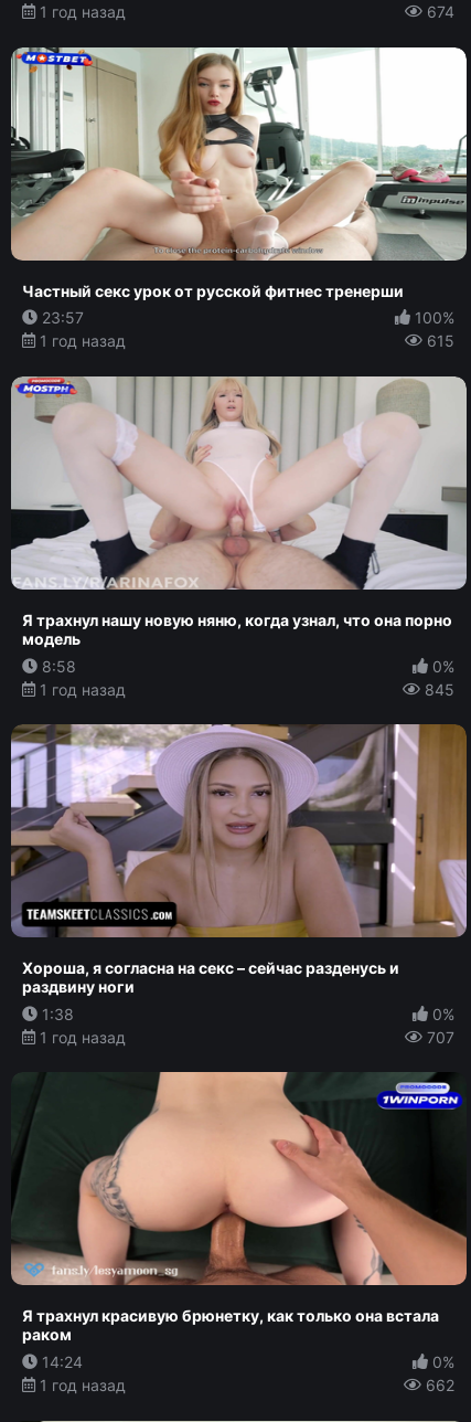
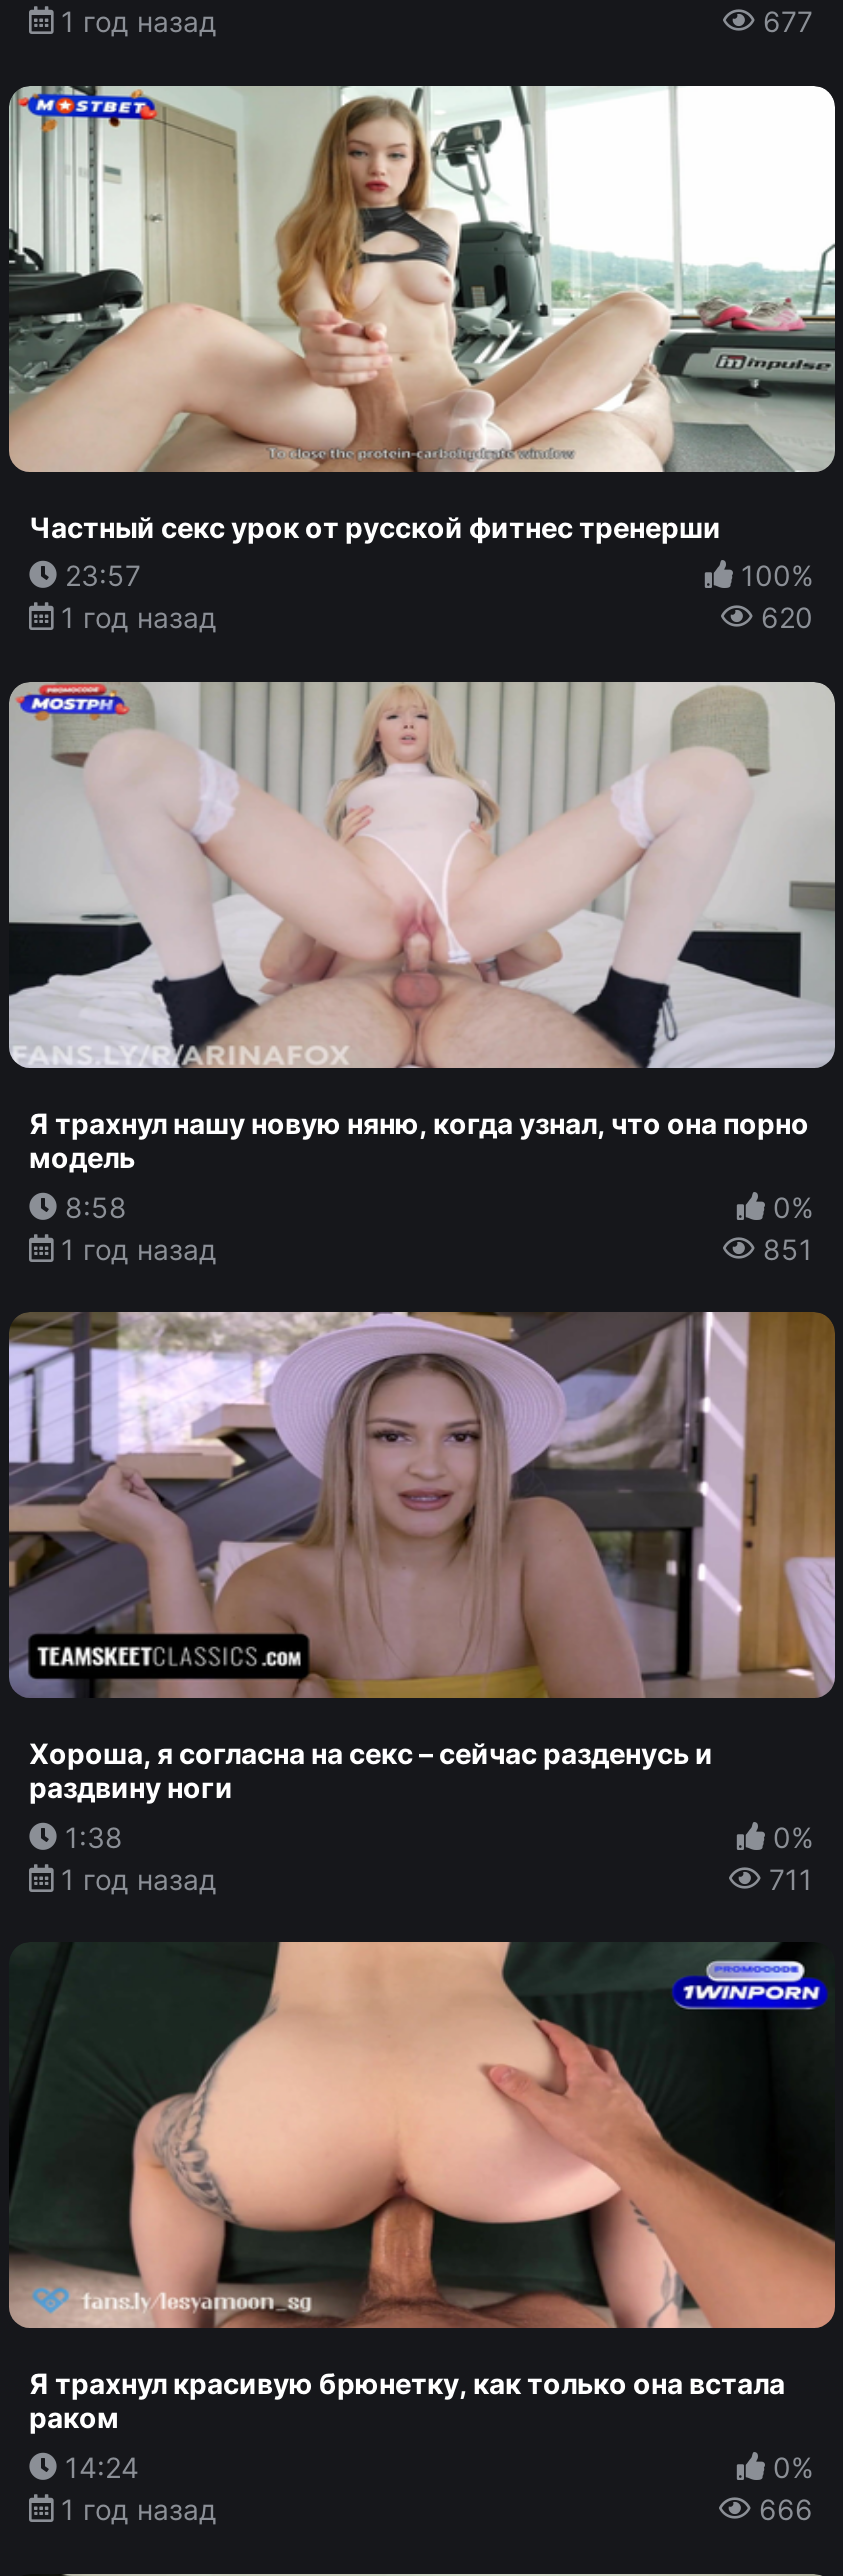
[422,2,454,21] 674 -> [755,4,813,38] 677
[422,331,454,350] 615 -> [753,600,813,634] 620
[420,680,454,698] 845 -> [755,1231,813,1265] 851
[422,1028,454,1046] 707 -> [761,1862,813,1896] 711
[421,1376,454,1395] 662 -> [751,2492,813,2526] 666

